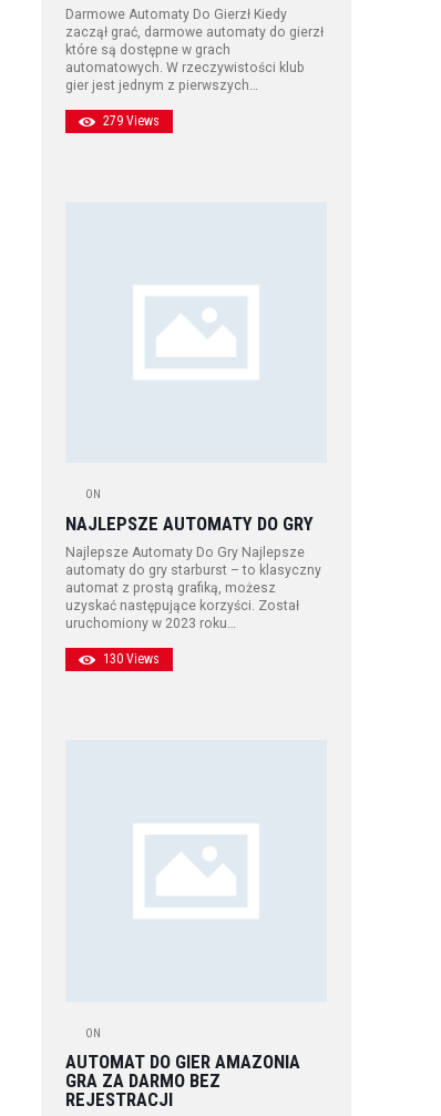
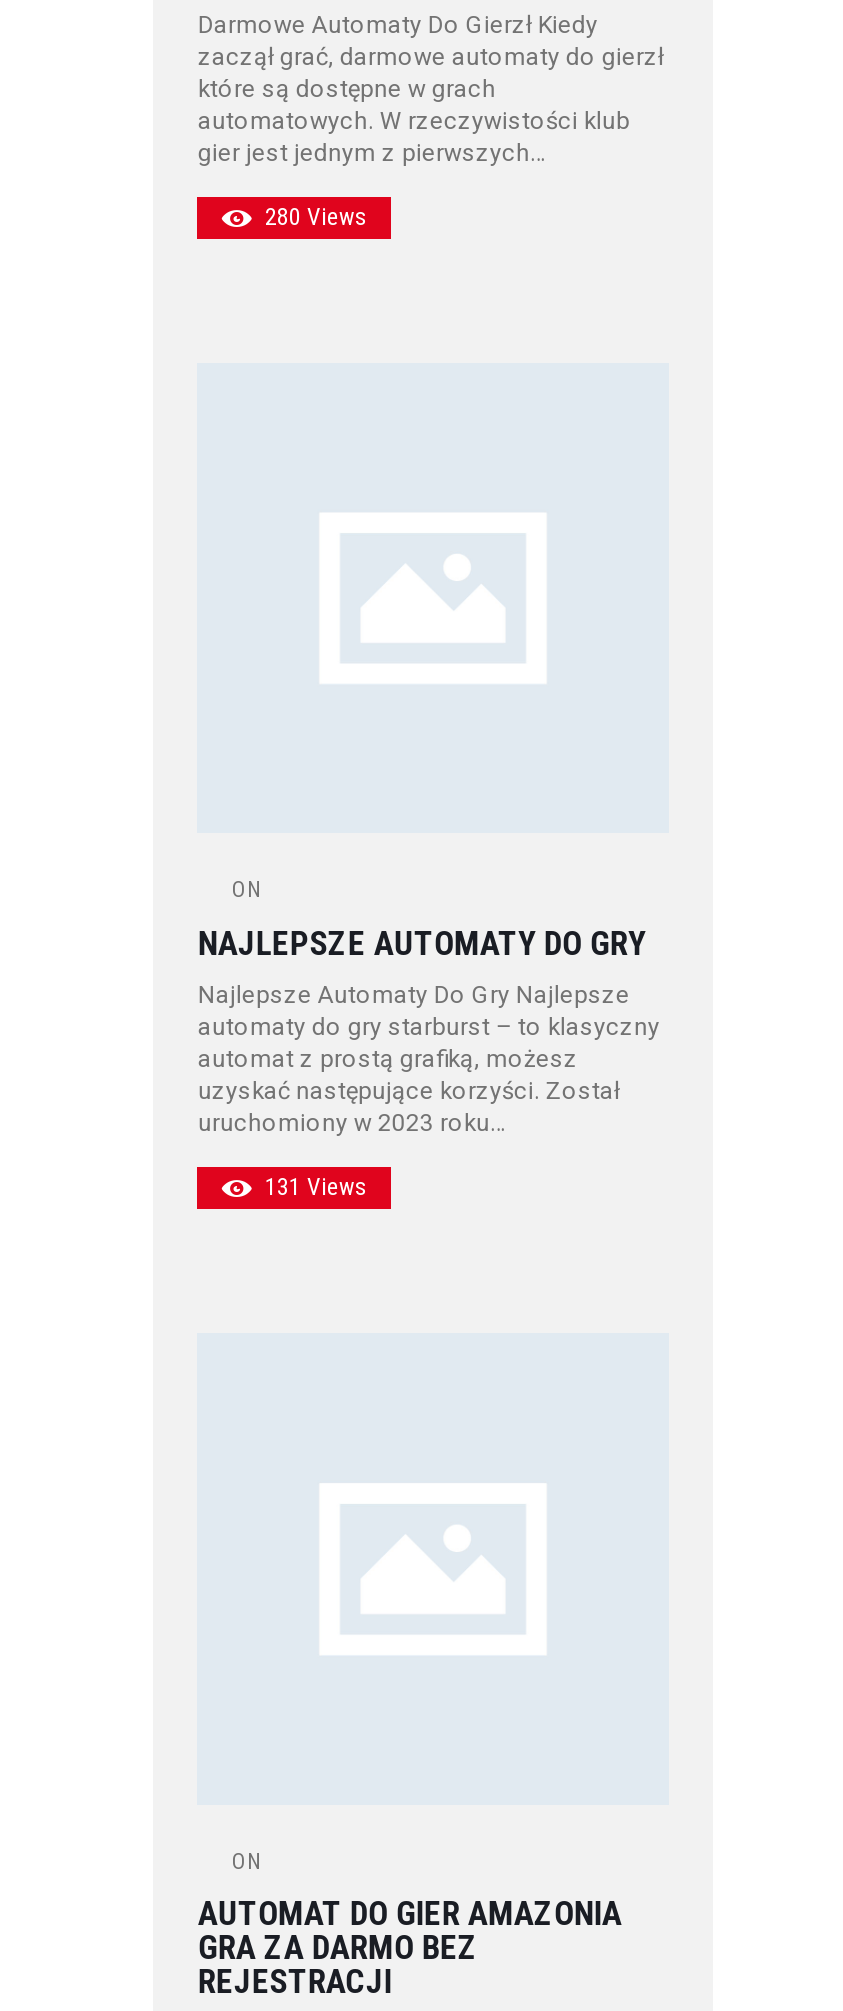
[103,113,160,128] 279 Views -> [265,202,367,230] 280 Views
[103,652,160,667] 130 Views -> [265,1174,367,1202] 131 Views

